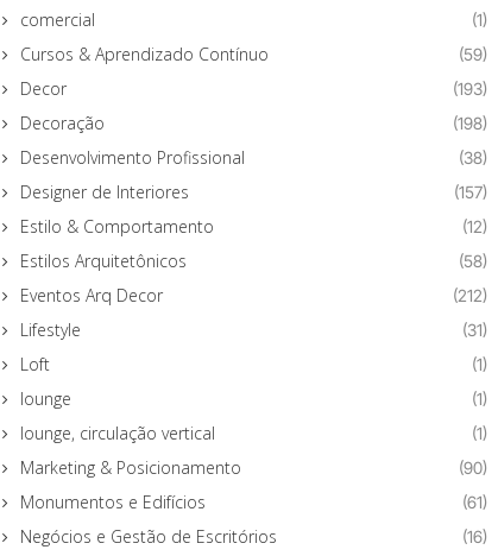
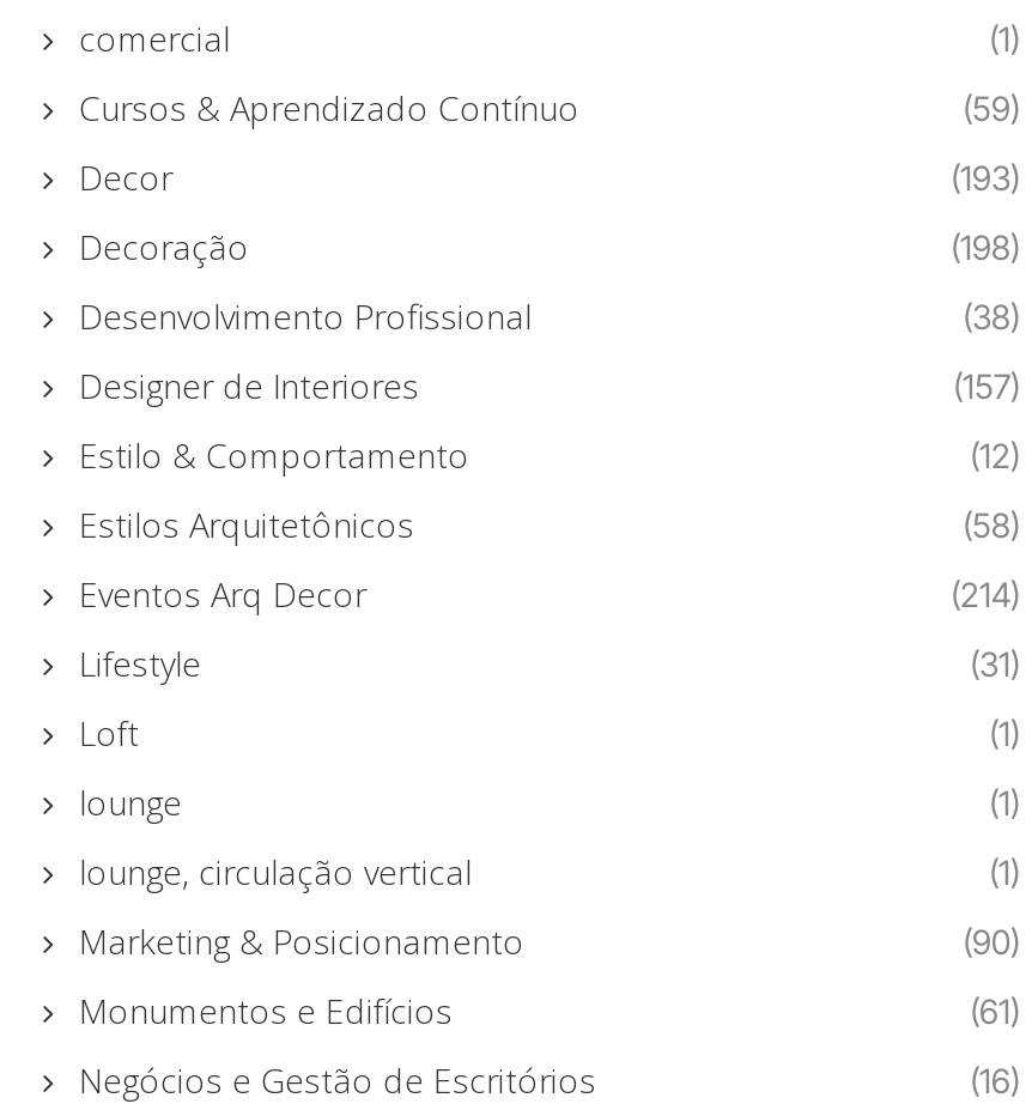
[453,285,487,305] (212) -> [951,574,1020,614] (214)

